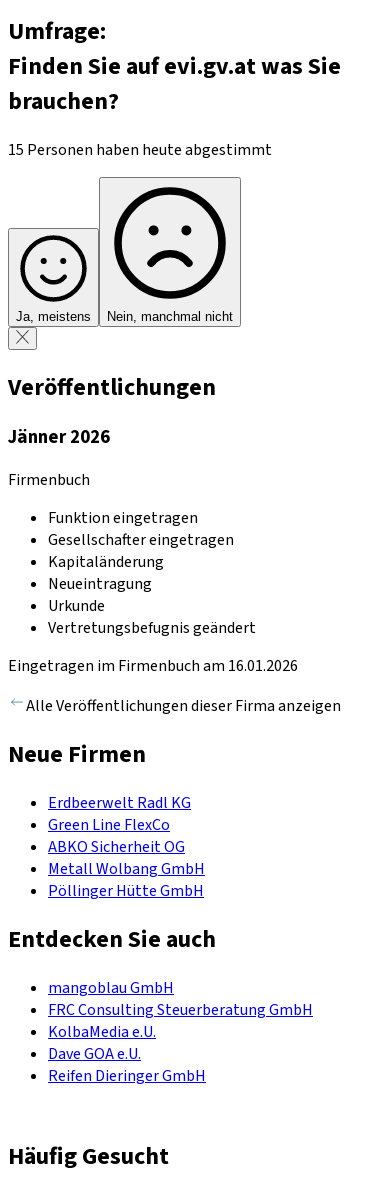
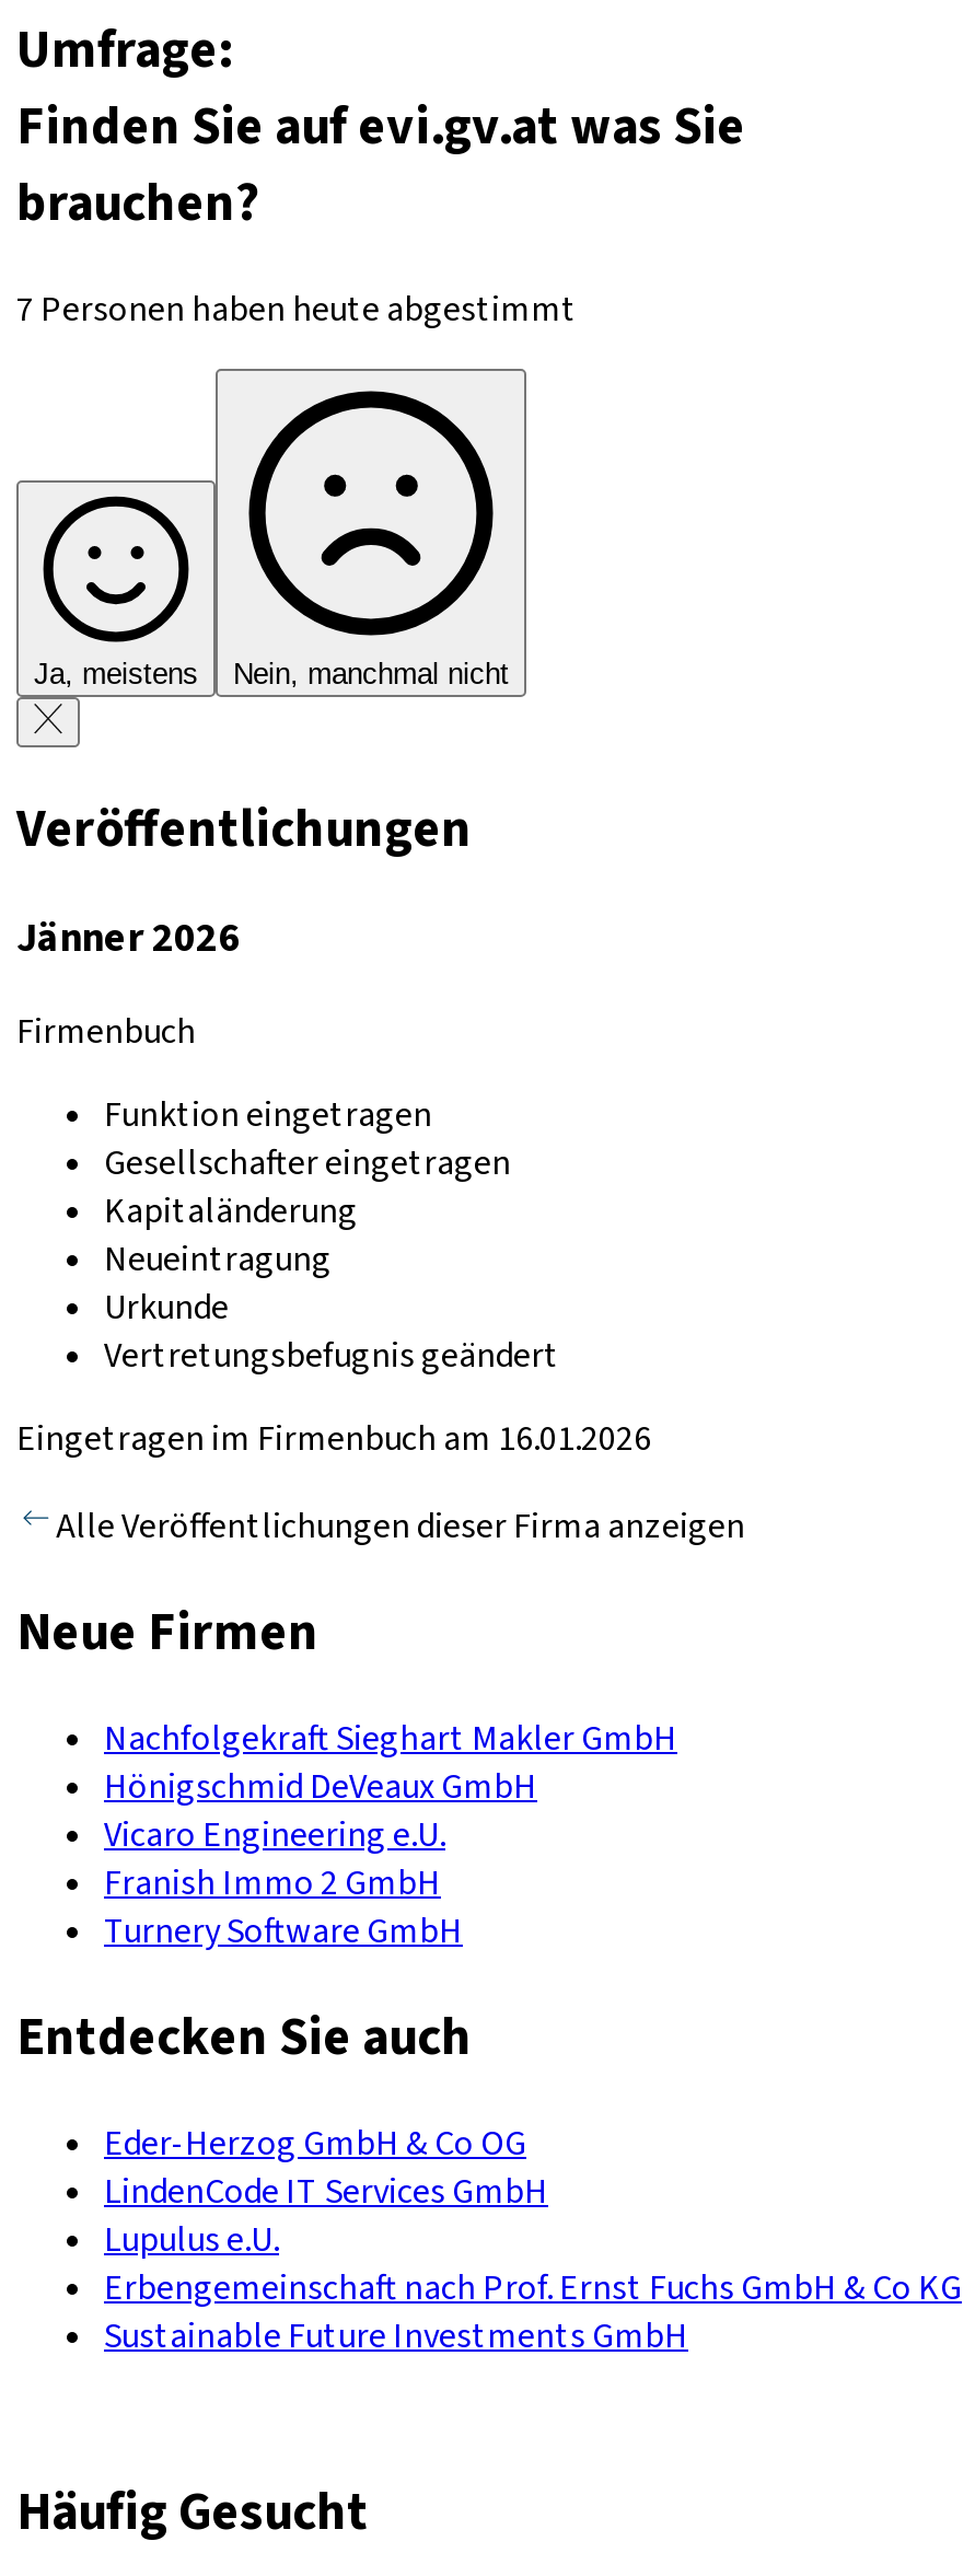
[8,139,272,161] 15 Personen haben heute abgestimmt -> [16,286,577,334] 7 Personen haben heute abgestimmt
[48,792,205,902] Erdbeerwelt Radl KG | Green Line FlexCo | ABKO Sicherheit OG | Metall Wolbang GmbH | Pöllinger Hütte GmbH -> [104,1715,677,1956] Nachfolgekraft Sieghart Makler GmbH | Hönigschmid DeVeaux GmbH | Vicaro Engineering e.U. | Franish Immo 2 GmbH | Turnery Software GmbH
[48,977,313,1087] mangoblau GmbH | FRC Consulting Steuerberatung GmbH | KolbaMedia e.U. | Dave GOA e.U. | Reifen Dieringer GmbH -> [104,2119,962,2360] Eder-Herzog GmbH & Co OG | LindenCode IT Services GmbH | Lupulus e.U. | Erbengemeinschaft nach Prof. Ernst Fuchs GmbH & Co KG | Sustainable Future Investments GmbH

